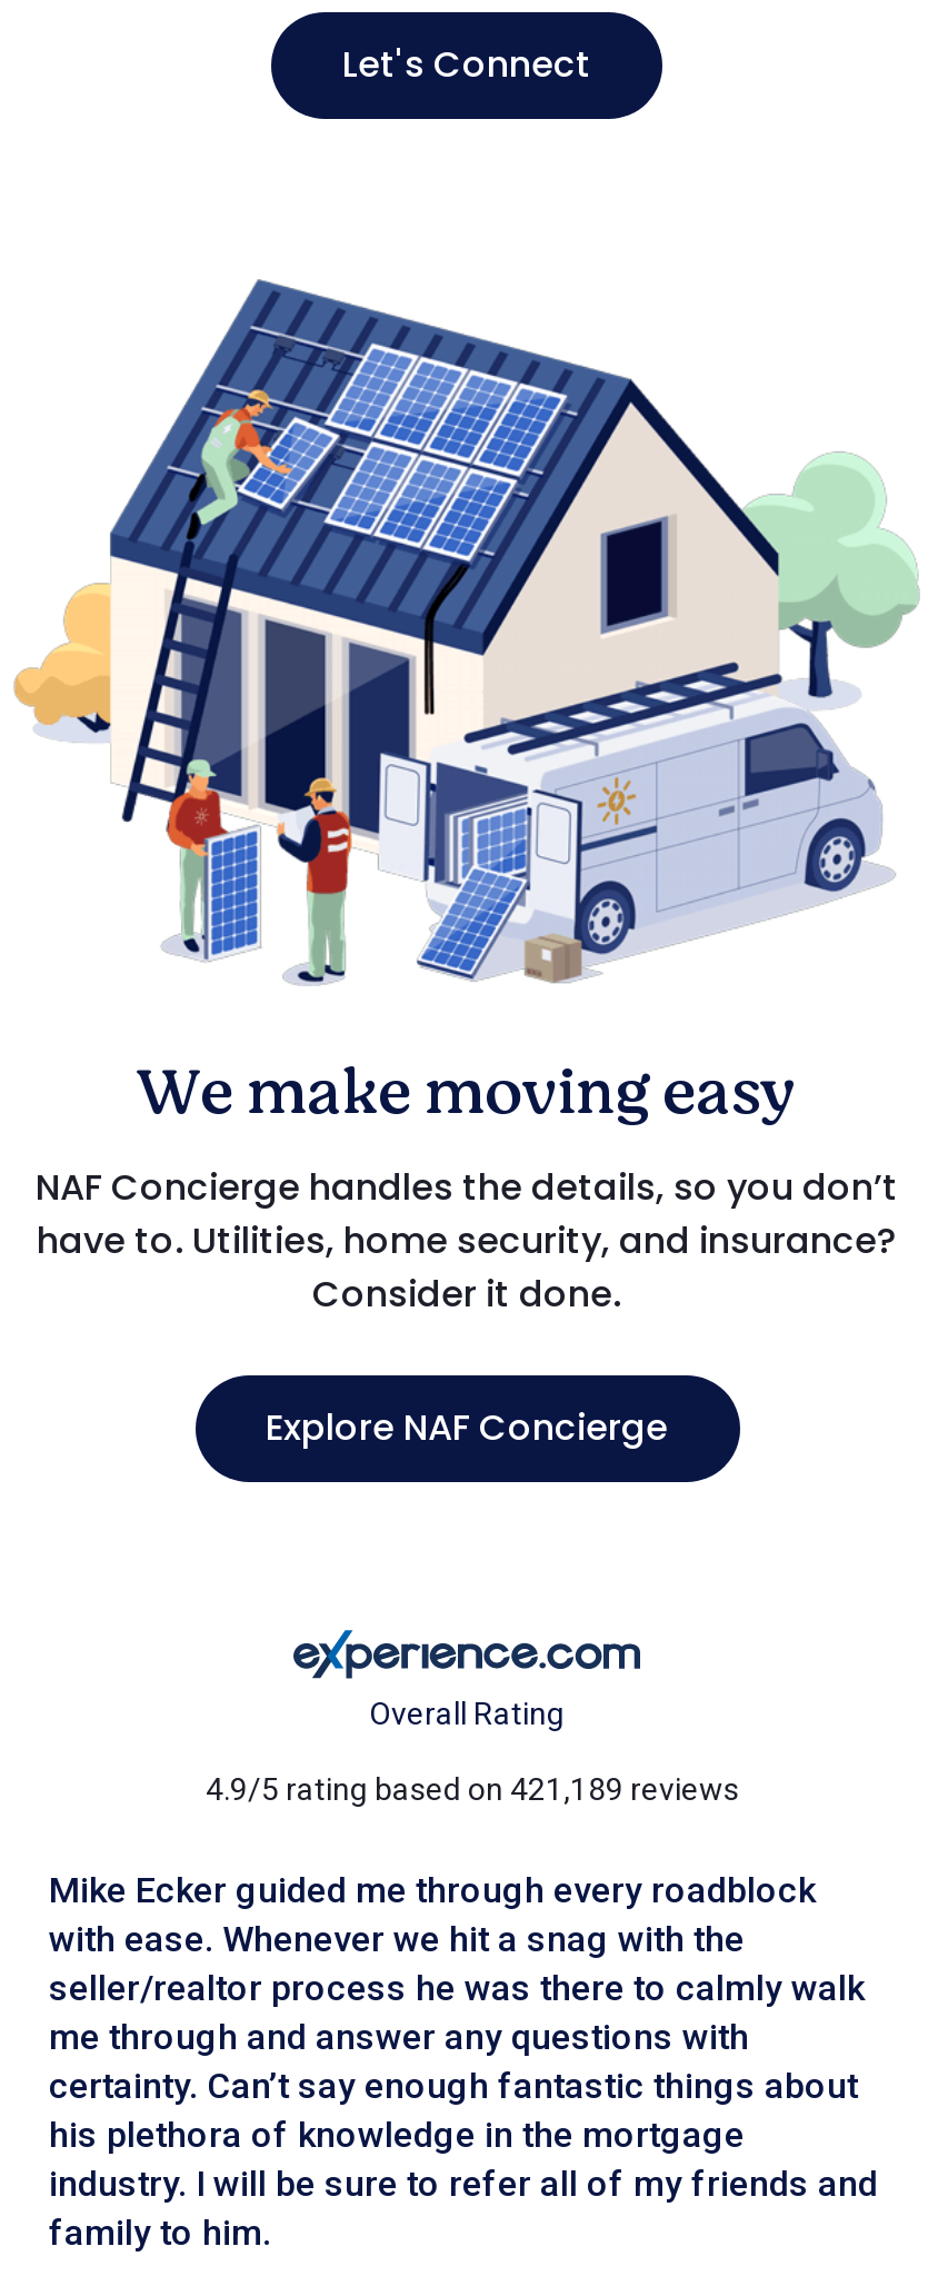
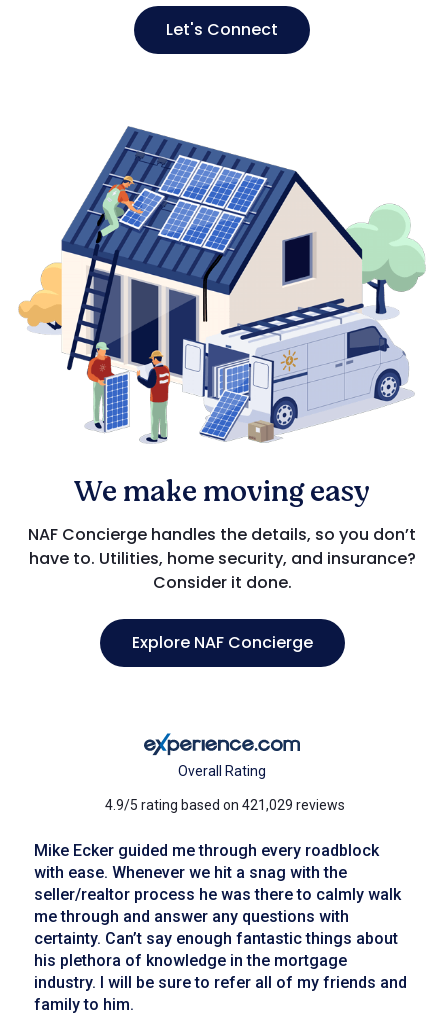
[206,1772,739,1808] 4.9/5 rating based on 421,189 reviews -> [104,797,344,813] 4.9/5 rating based on 421,029 reviews

